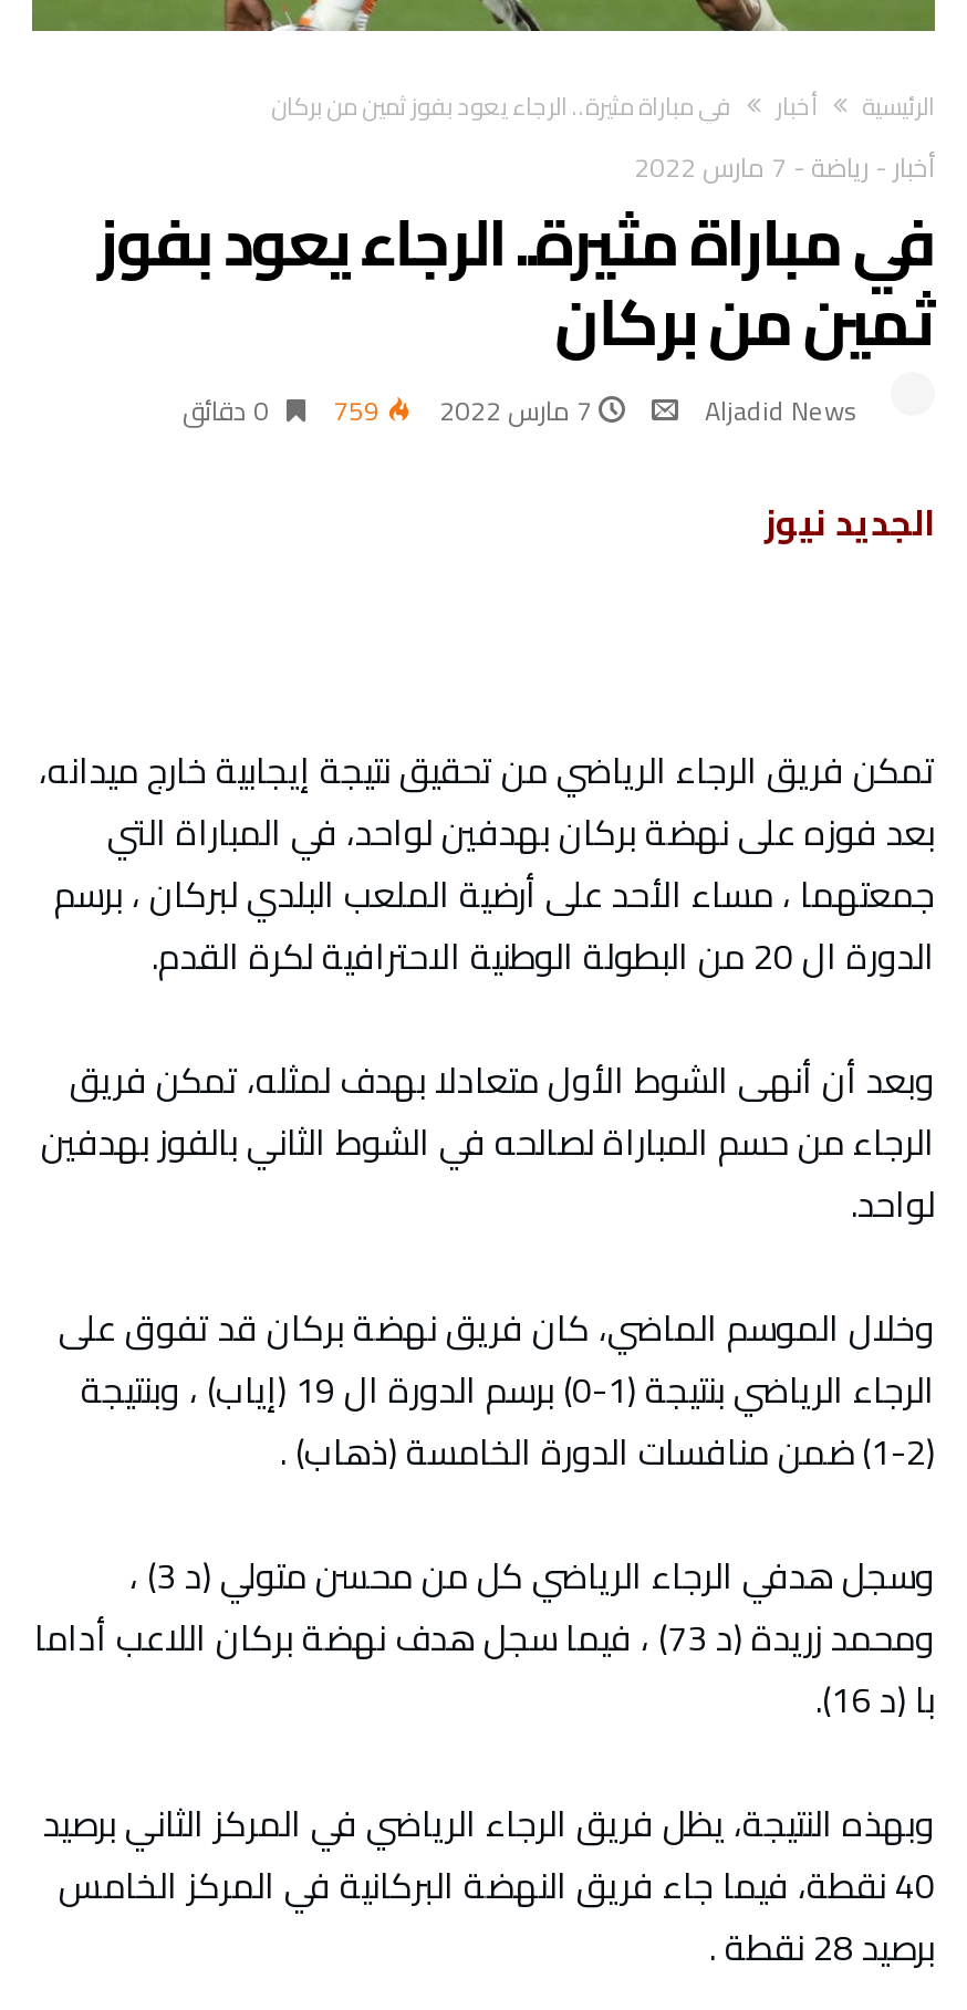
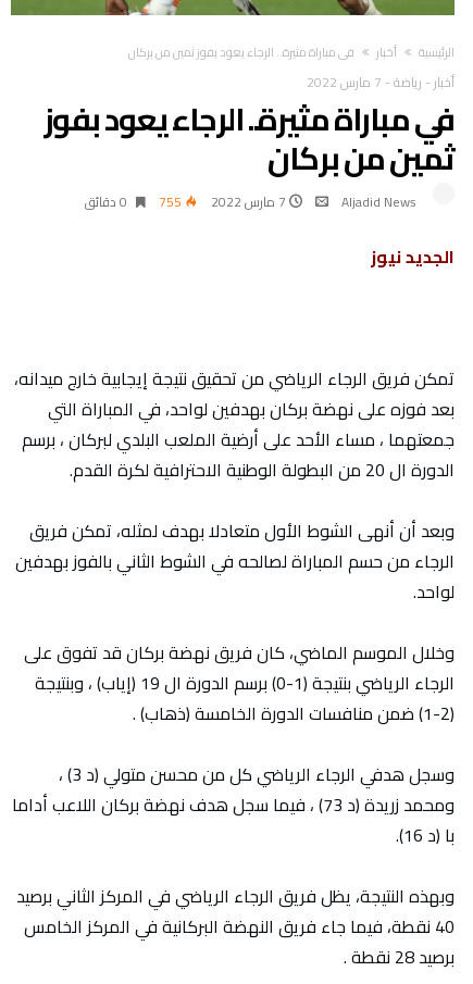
[333,385,379,436] 759 -> [159,189,182,214] 755

